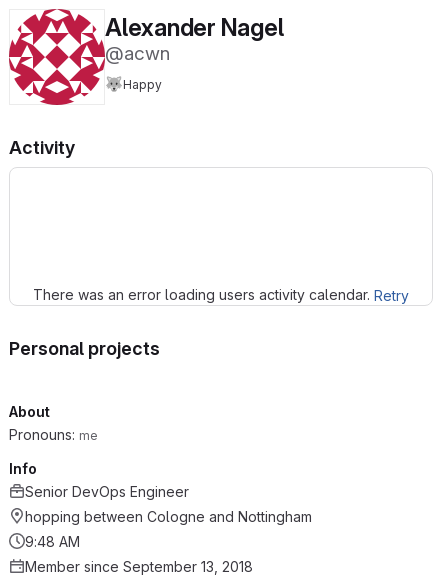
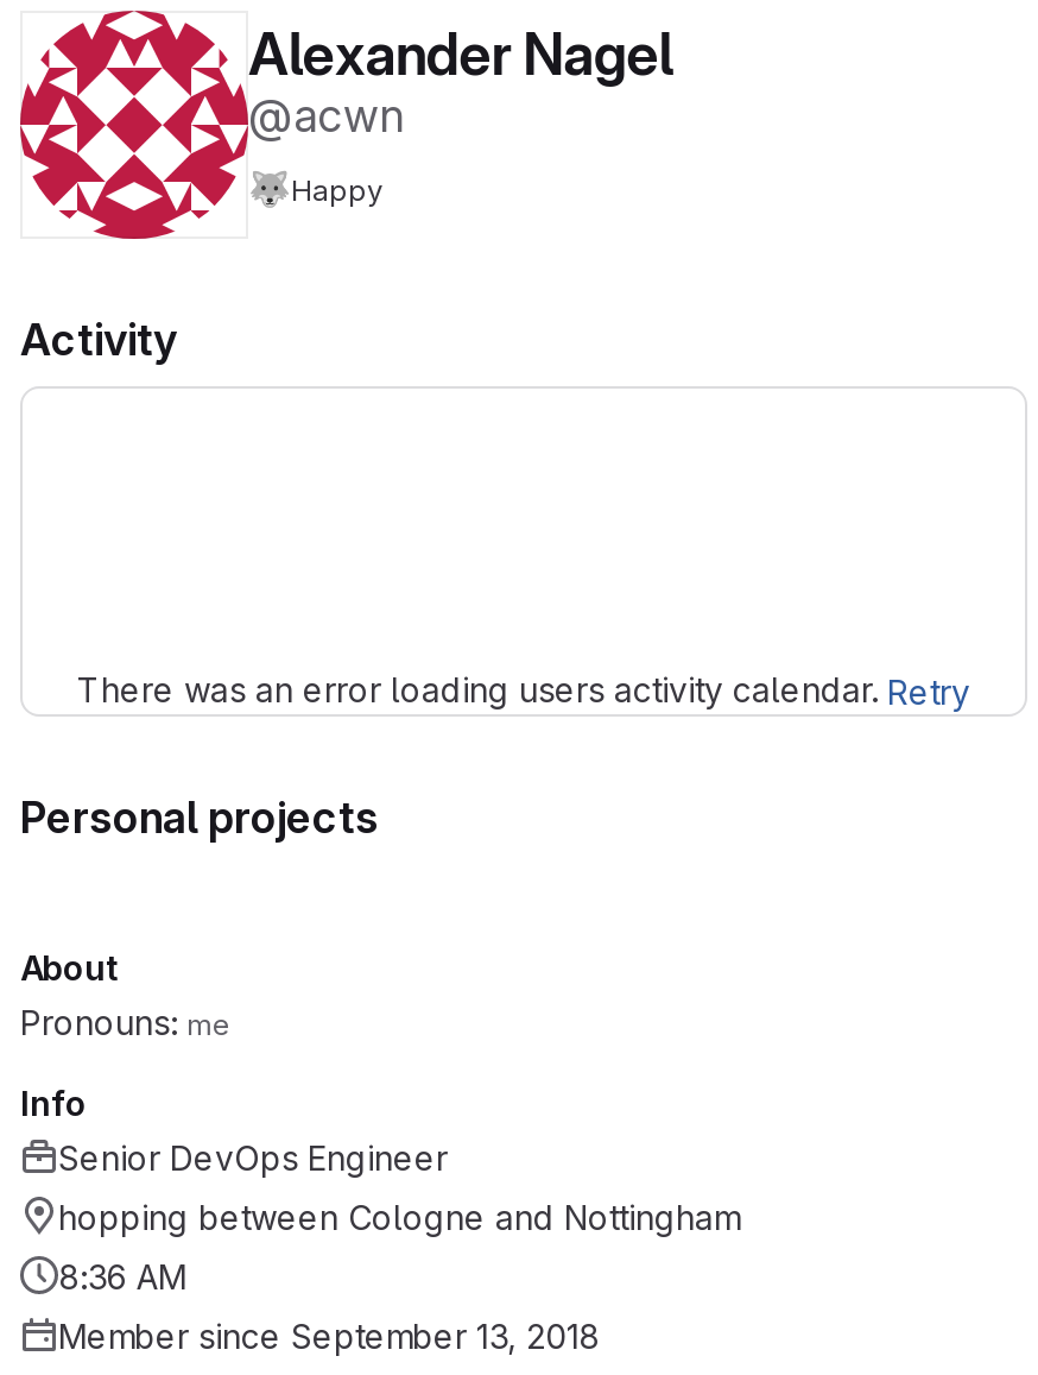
[25,533,80,550] 9:48 AM -> [58,1256,186,1297] 8:36 AM

